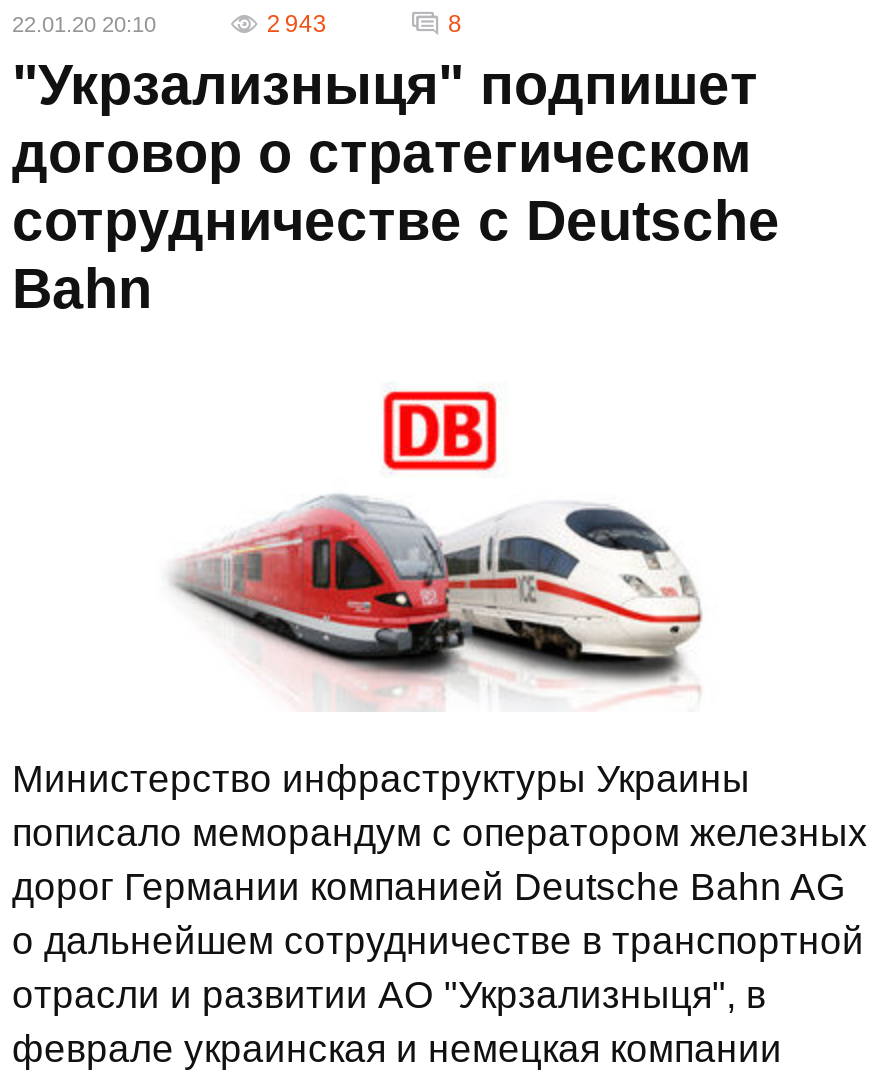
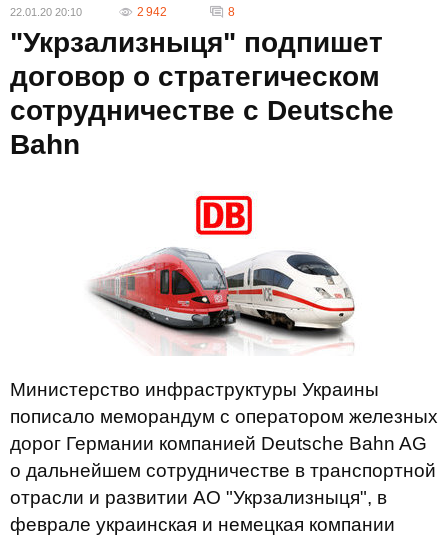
[267,10,327,38] 2 943 -> [137,5,167,19] 2 942

